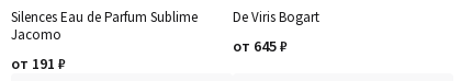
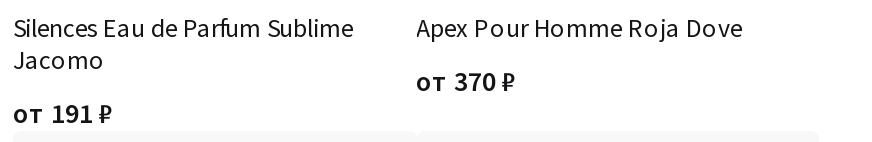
[232,7,319,26] De Viris Bogart -> [416,10,742,44] Apex Pour Homme Roja Dove
[232,36,287,55] от 645 ₽ -> [416,62,516,98] от 370 ₽

